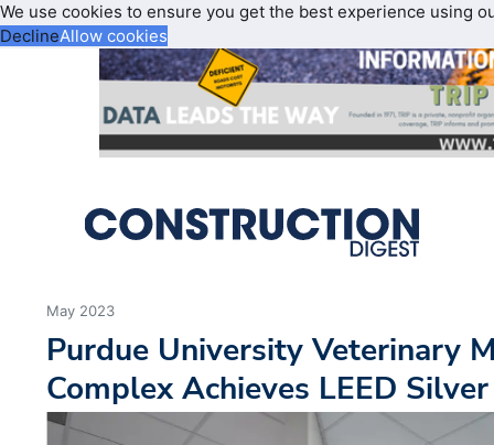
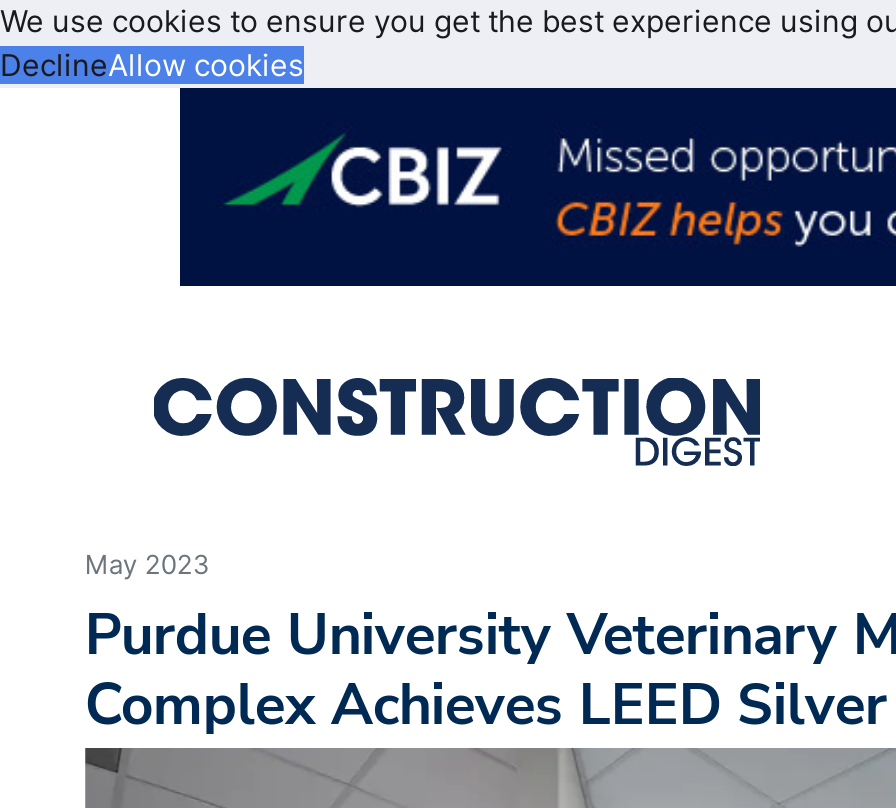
[98,47,491,158] [image] -> [178,86,890,288] [image]

